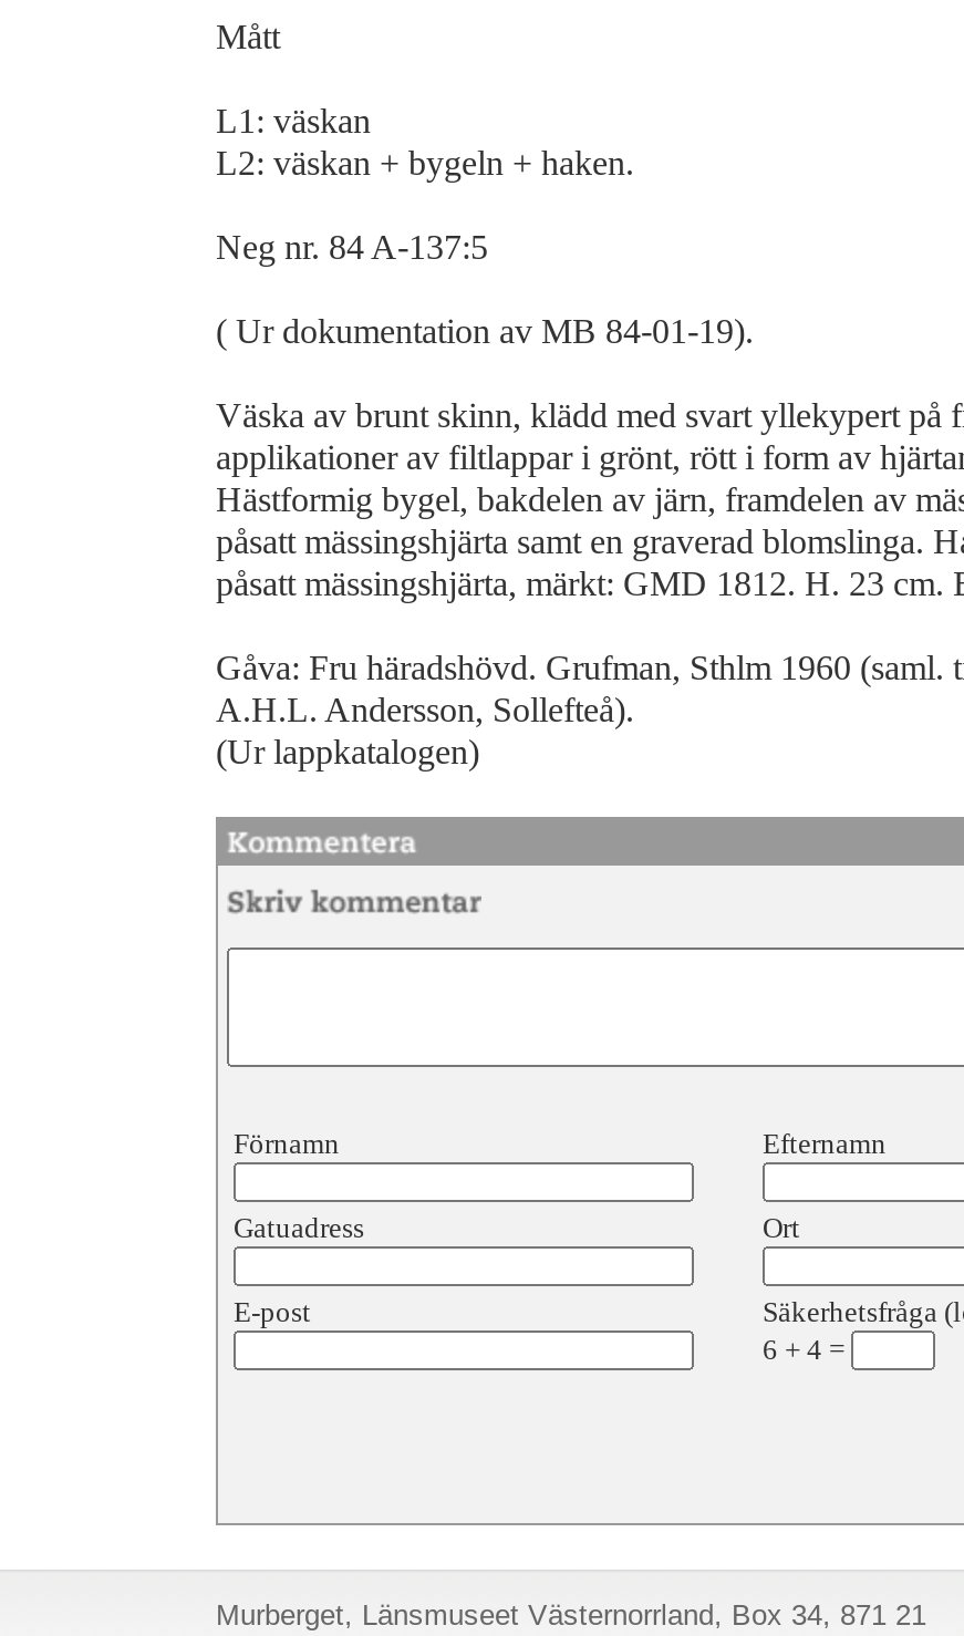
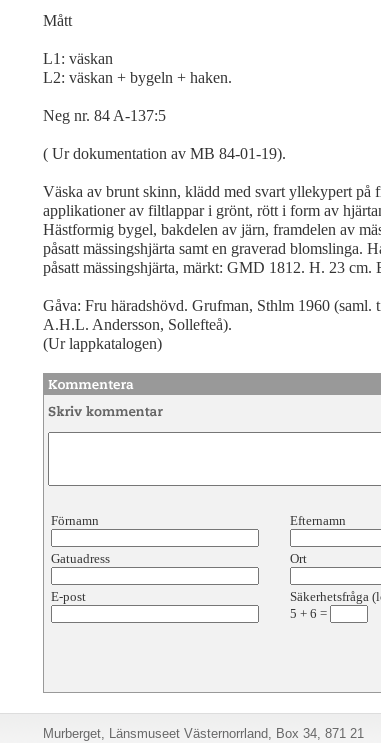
[763,1333,851,1366] 6 + 4 = -> [290,606,330,621] 5 + 6 =

